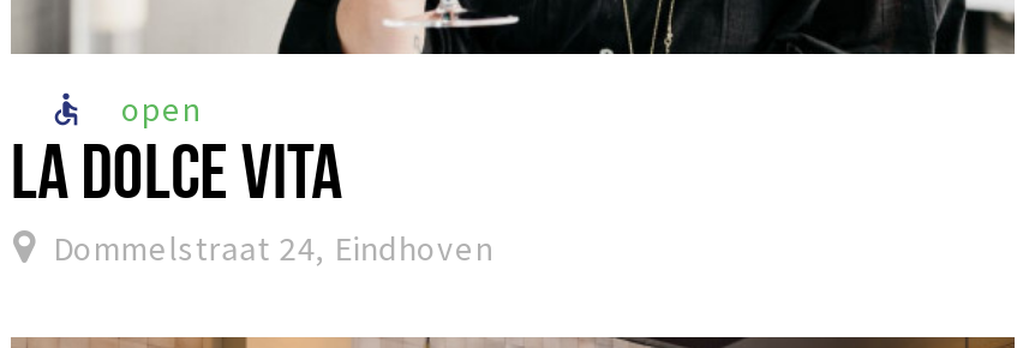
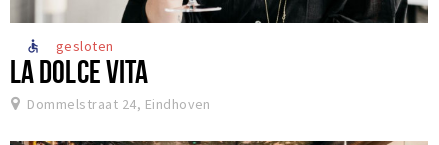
[121,88,200,131] open -> [56,37,114,55] gesloten

